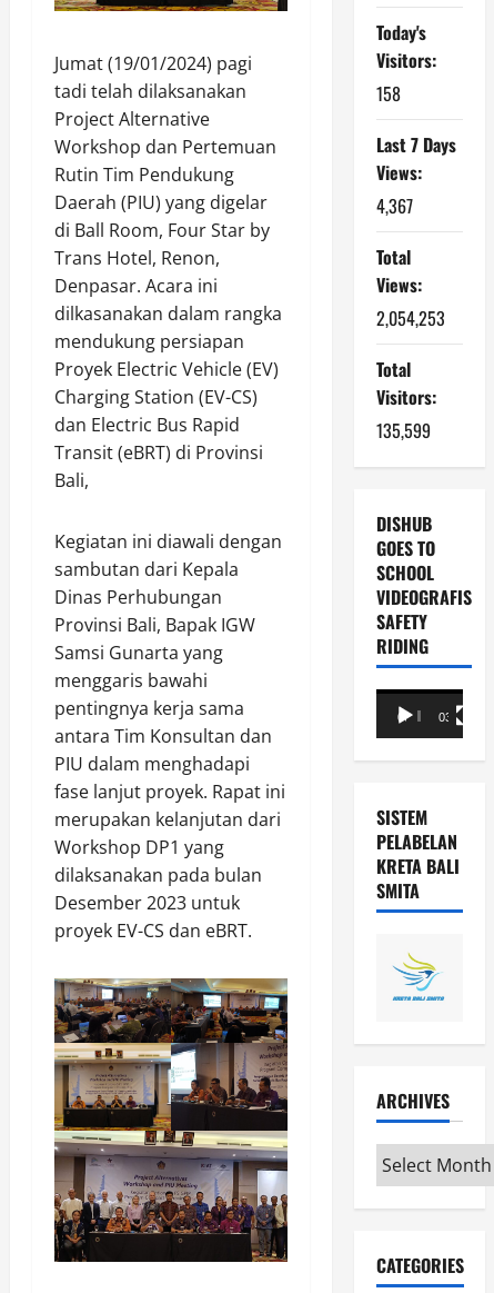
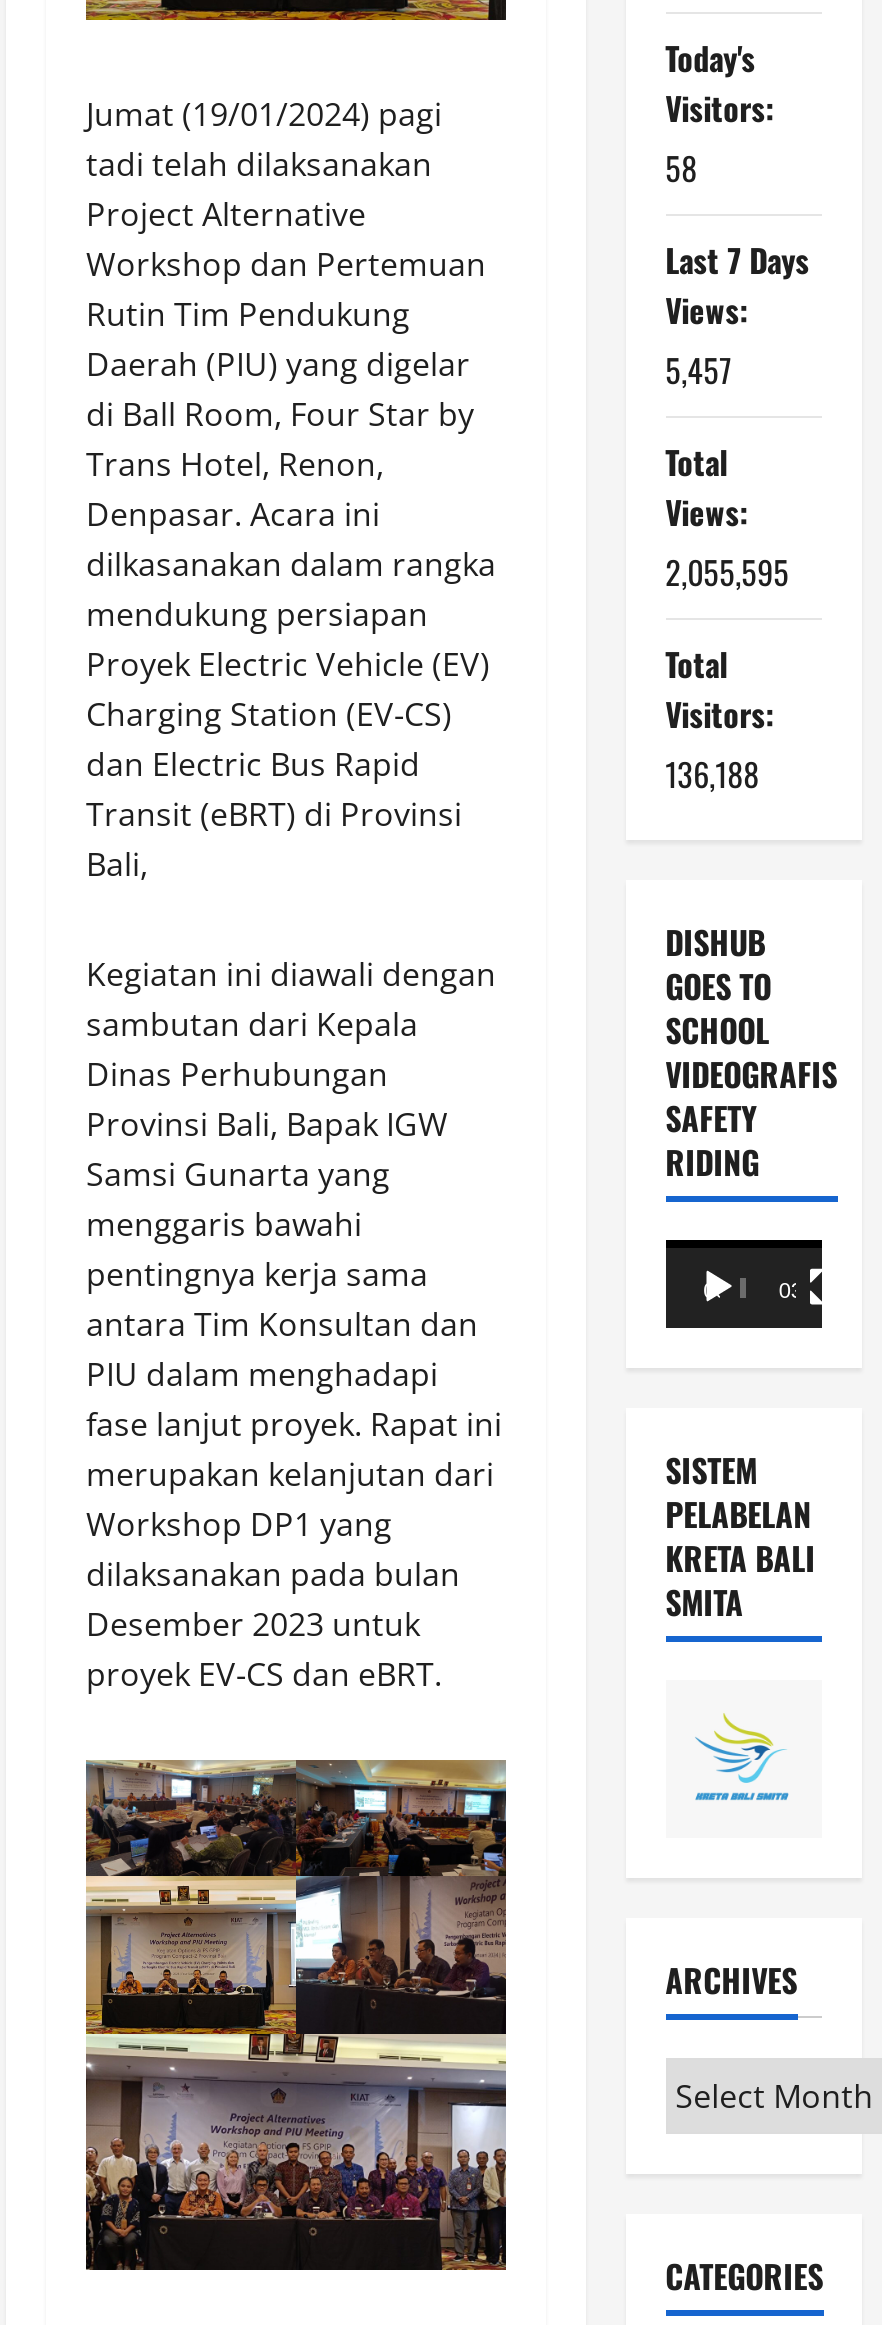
[376,80,400,107] 158 -> [665,144,697,192] 58
[376,192,413,219] 4,367 -> [665,346,731,394] 5,457
[376,305,445,331] 2,054,253 -> [665,548,789,596] 2,055,595
[376,417,430,444] 135,599 -> [665,750,759,798] 136,188

